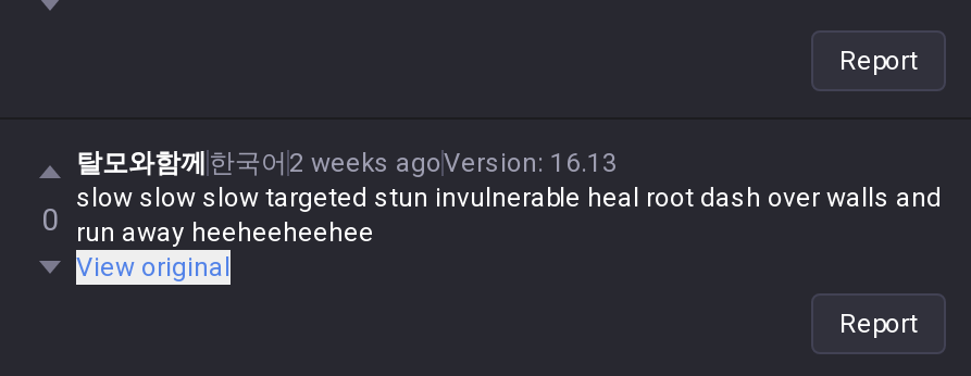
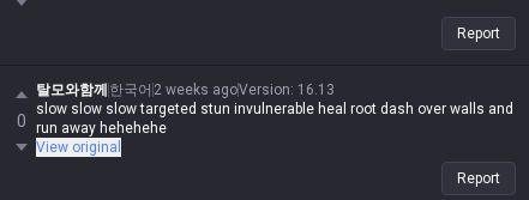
[76,217,374,248] run away heeheeheehee -> [36,120,167,137] run away hehehehe

